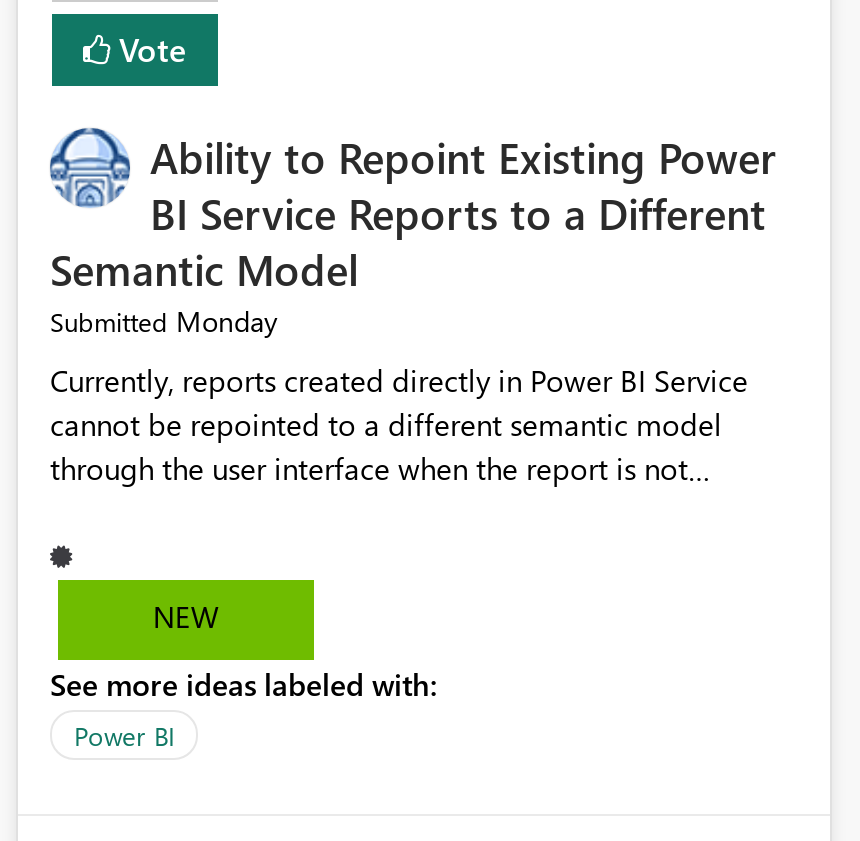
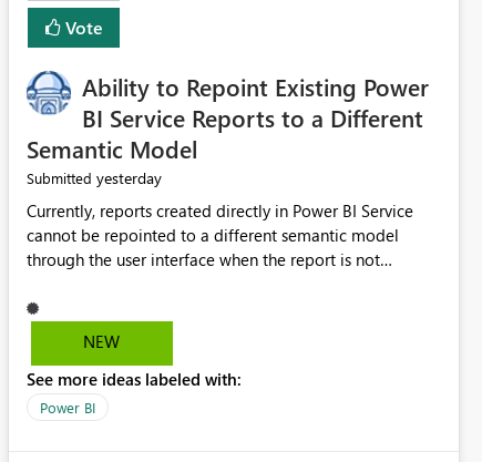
[50,303,278,341] Submitted Monday -> [27,168,162,189] Submitted yesterday

